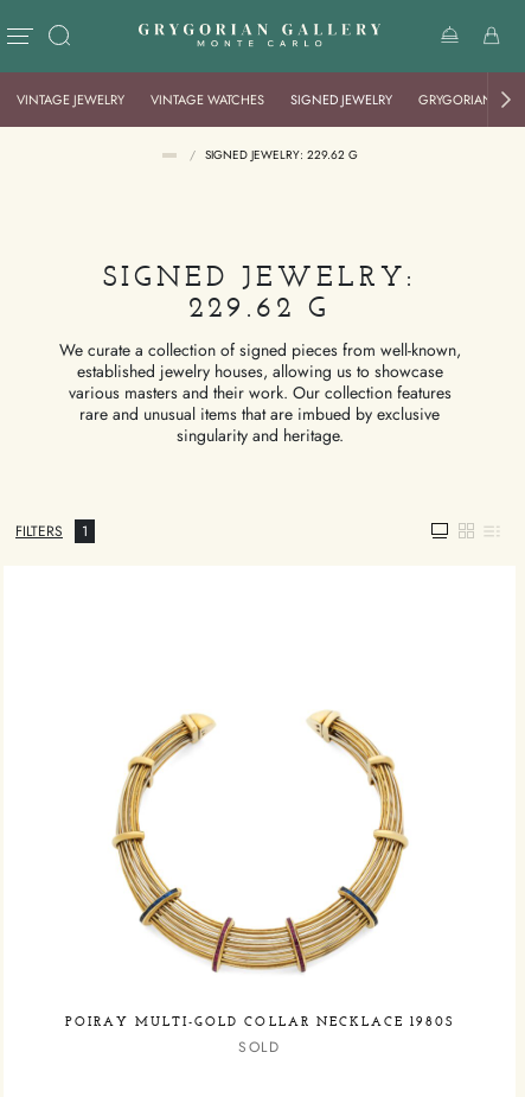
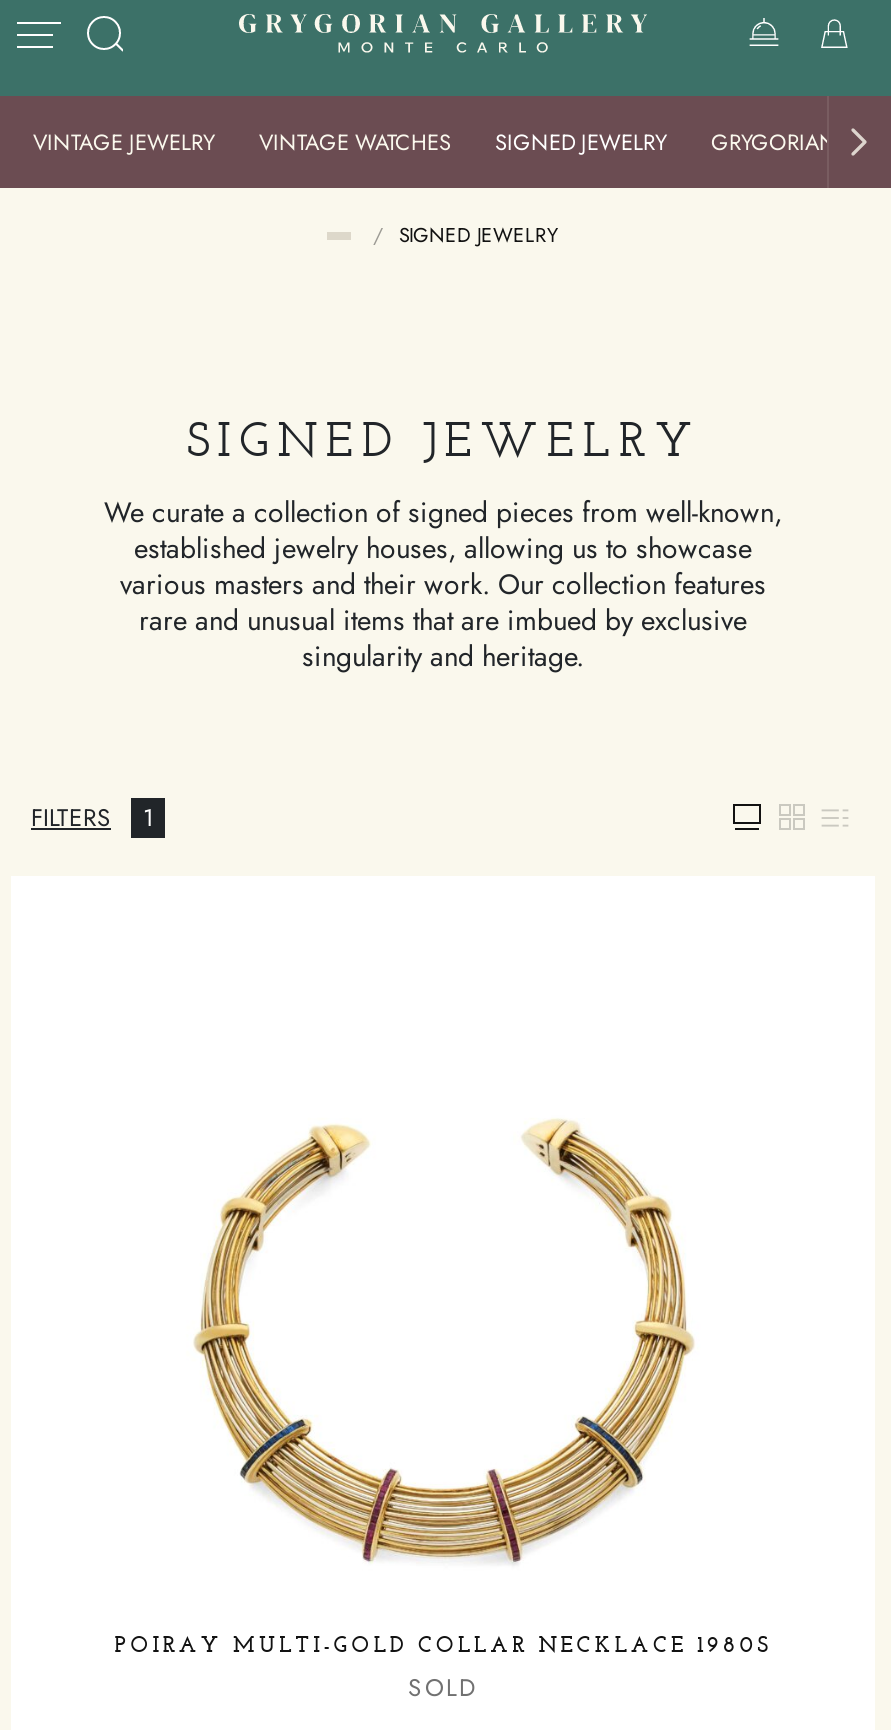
[189,146,357,164] / SIGNED JEWELRY: 229.62 G -> [373,220,559,250] / SIGNED JEWELRY
[103,260,416,324] SIGNED JEWELRY: | 229.62 G -> [187,412,699,468] SIGNED JEWELRY

